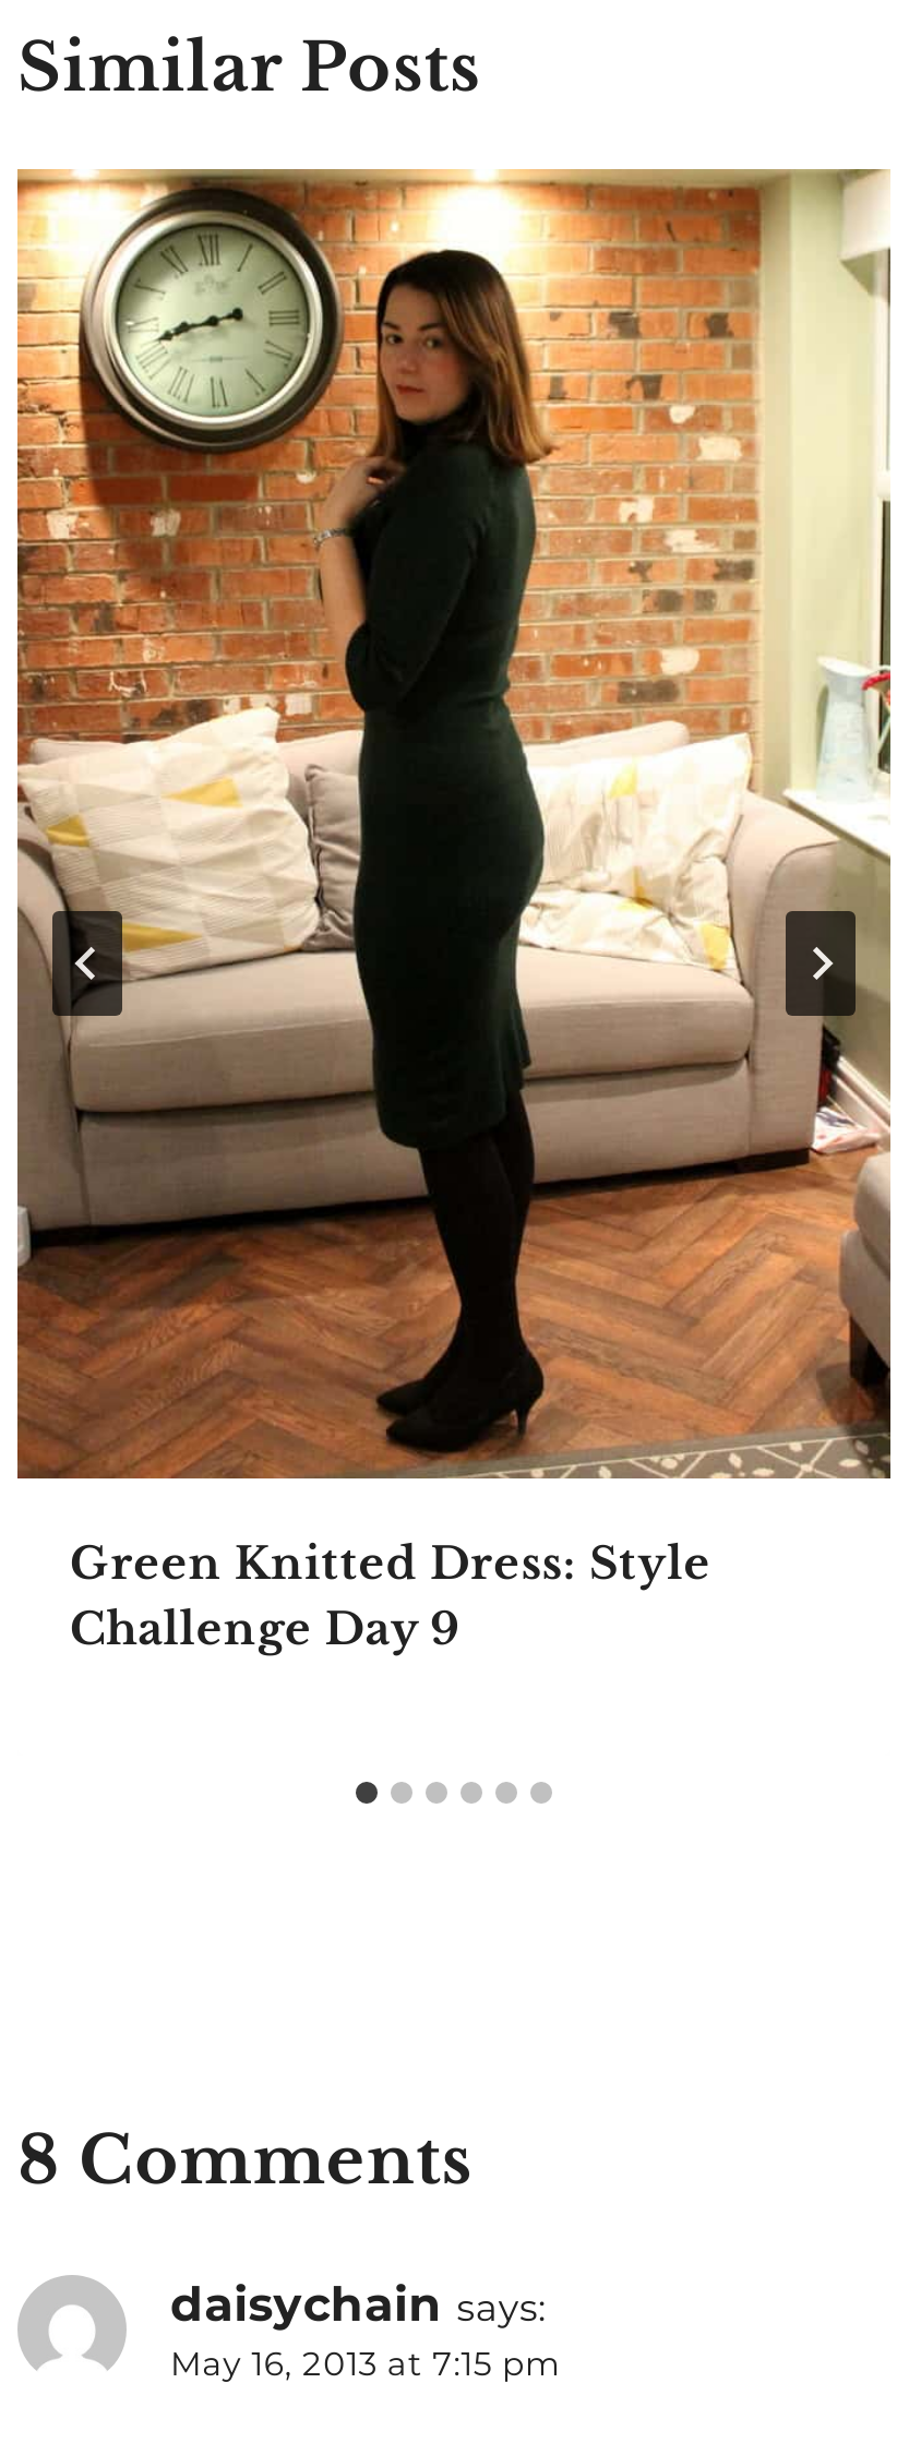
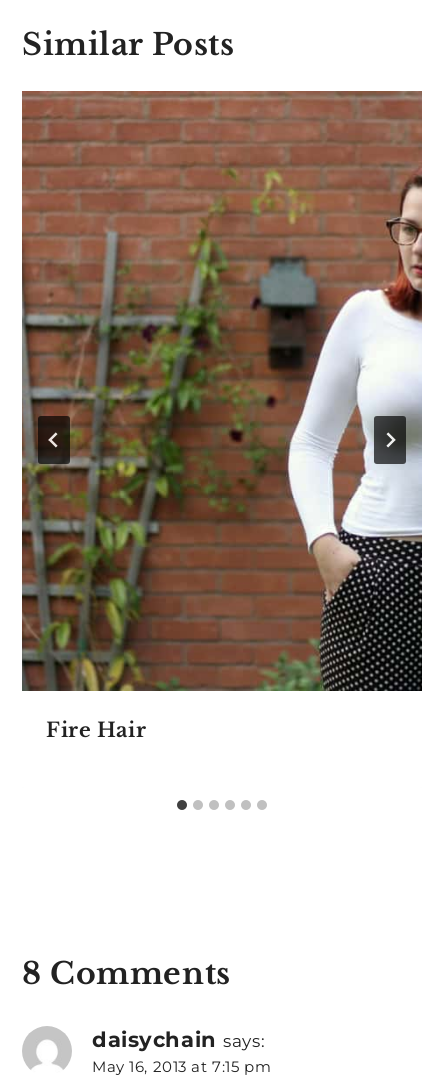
[15,169,893,1656] [image] | Green Knitted Dress: Style | Challenge Day 9 -> [21,90,423,742] [image] | Fire Hair

